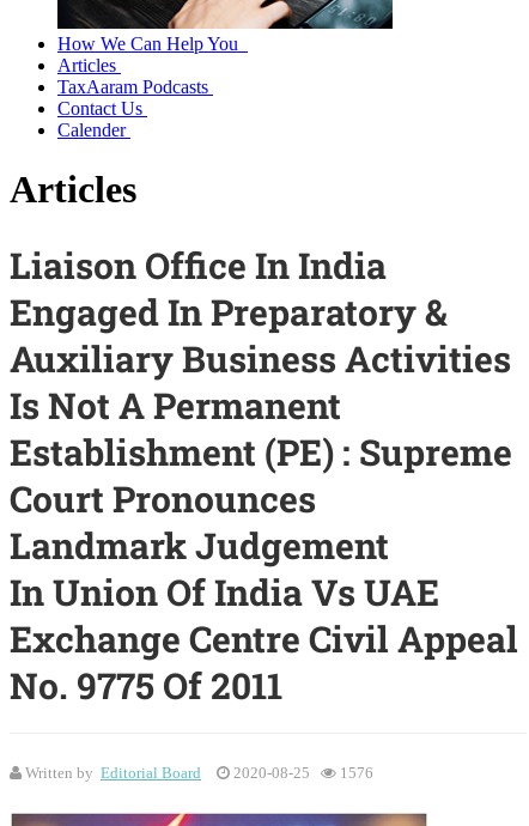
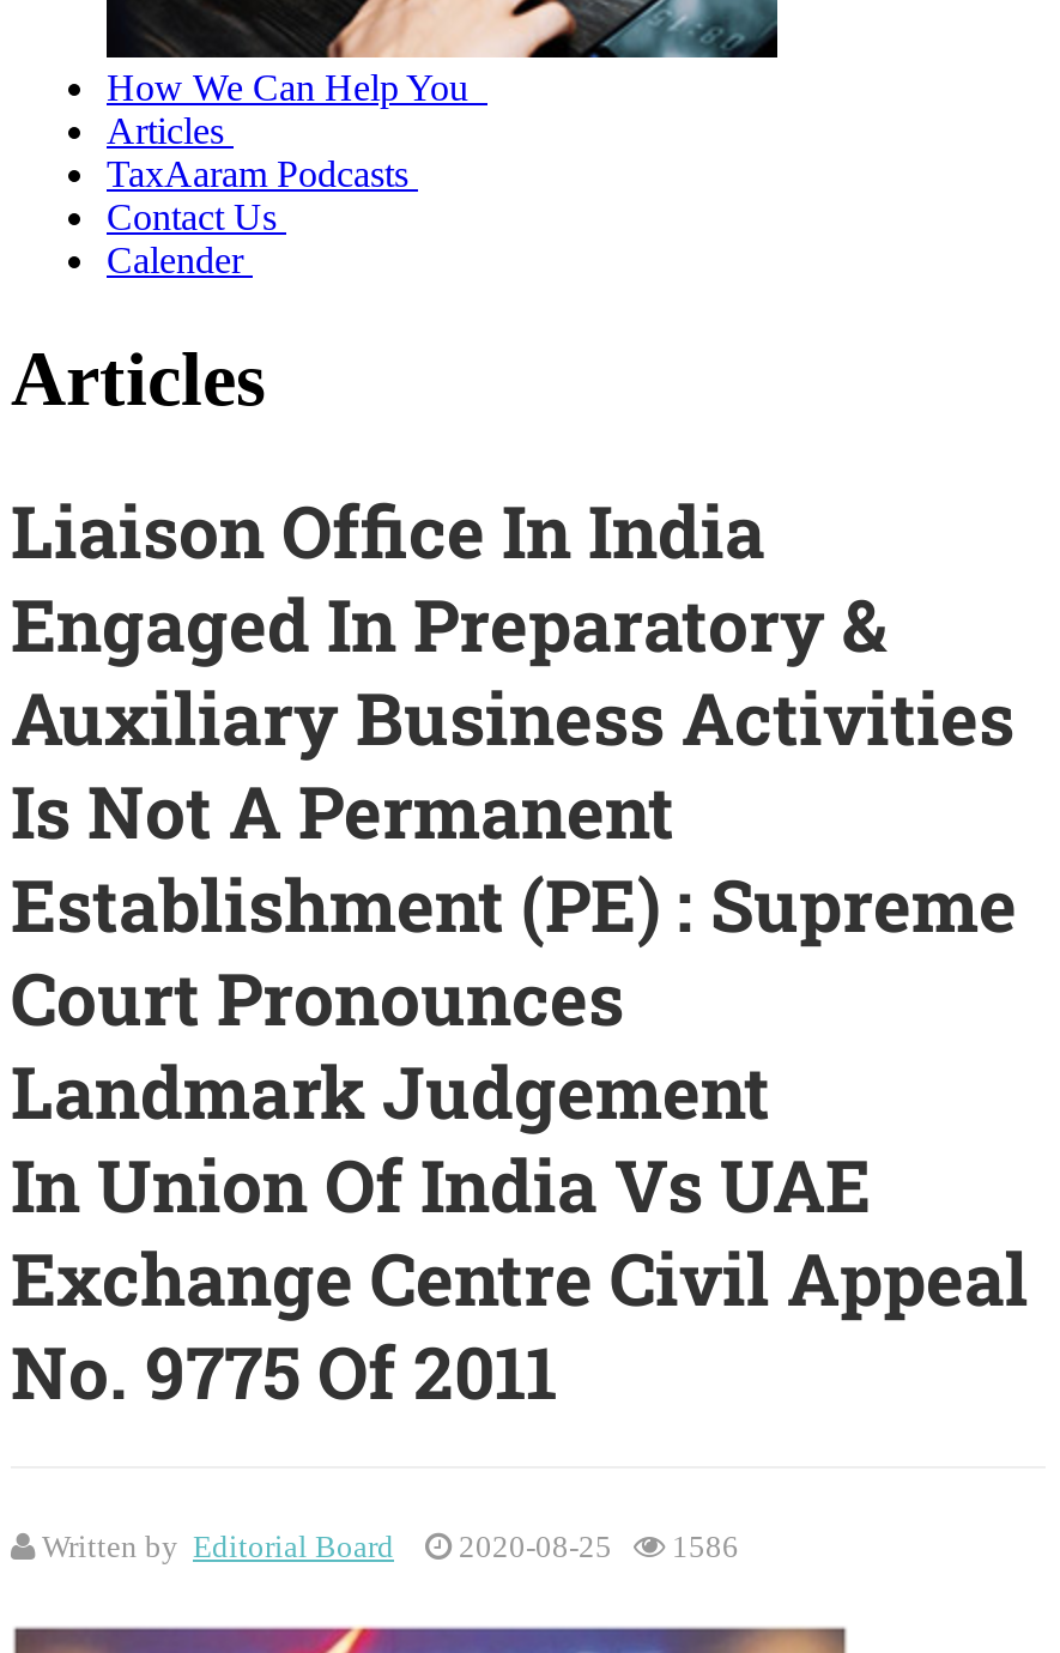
[22,763,373,781] Written by Editorial Board 2020-08-25 1576 -> [35,1527,739,1563] Written by Editorial Board 2020-08-25 1586

